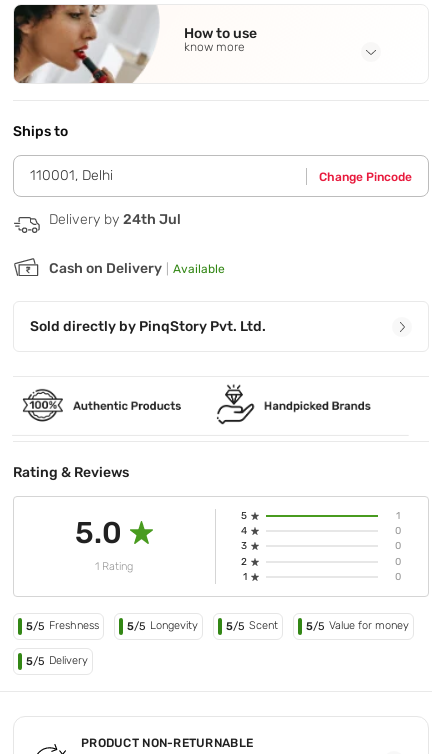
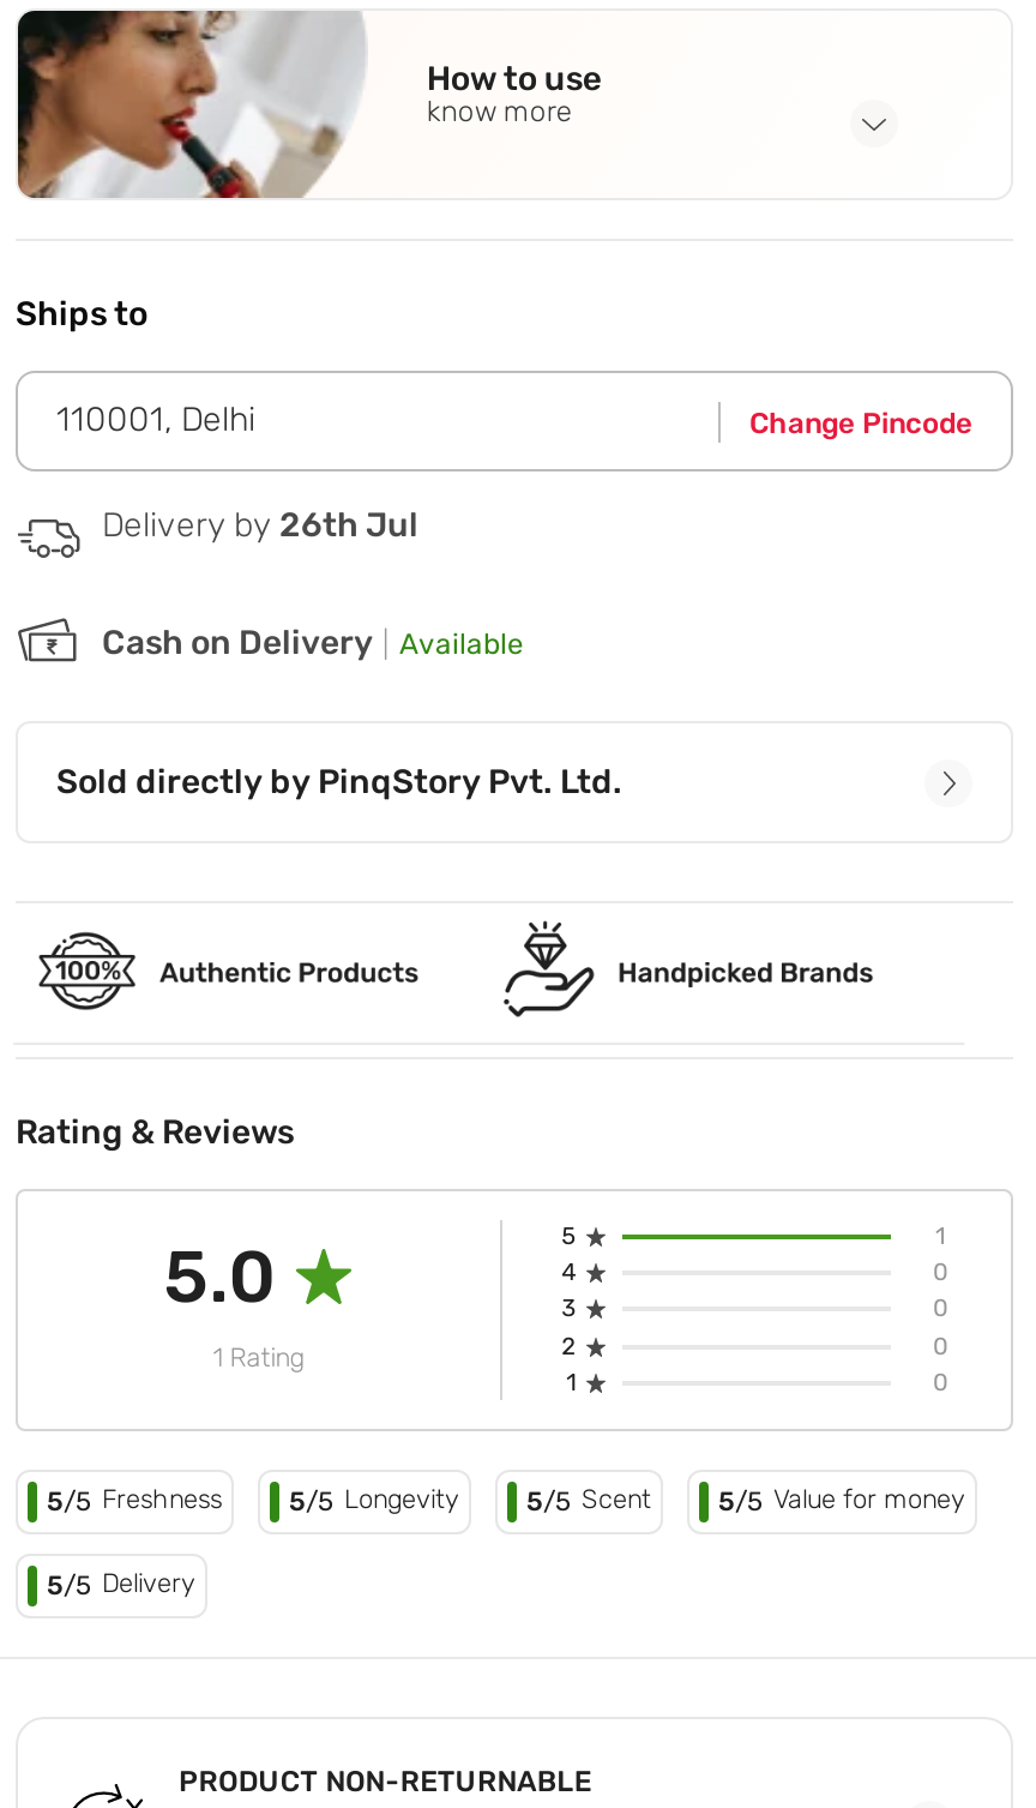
[49,211,181,228] Delivery by 24th Jul -> [102,506,418,546] Delivery by 26th Jul

